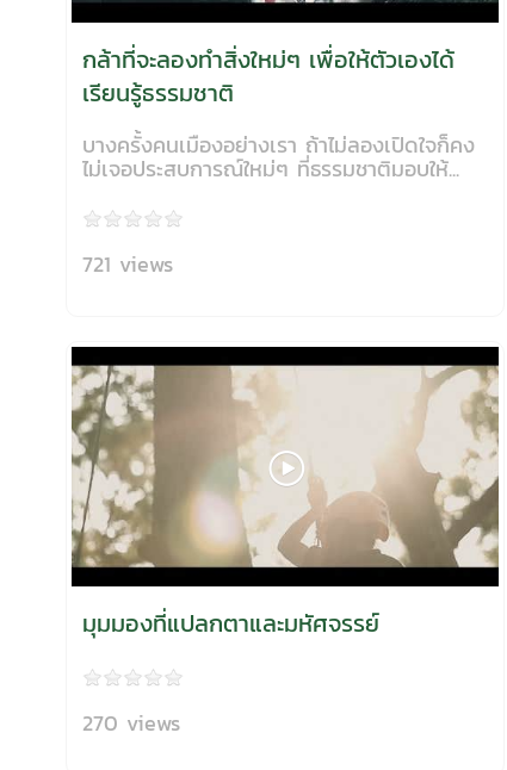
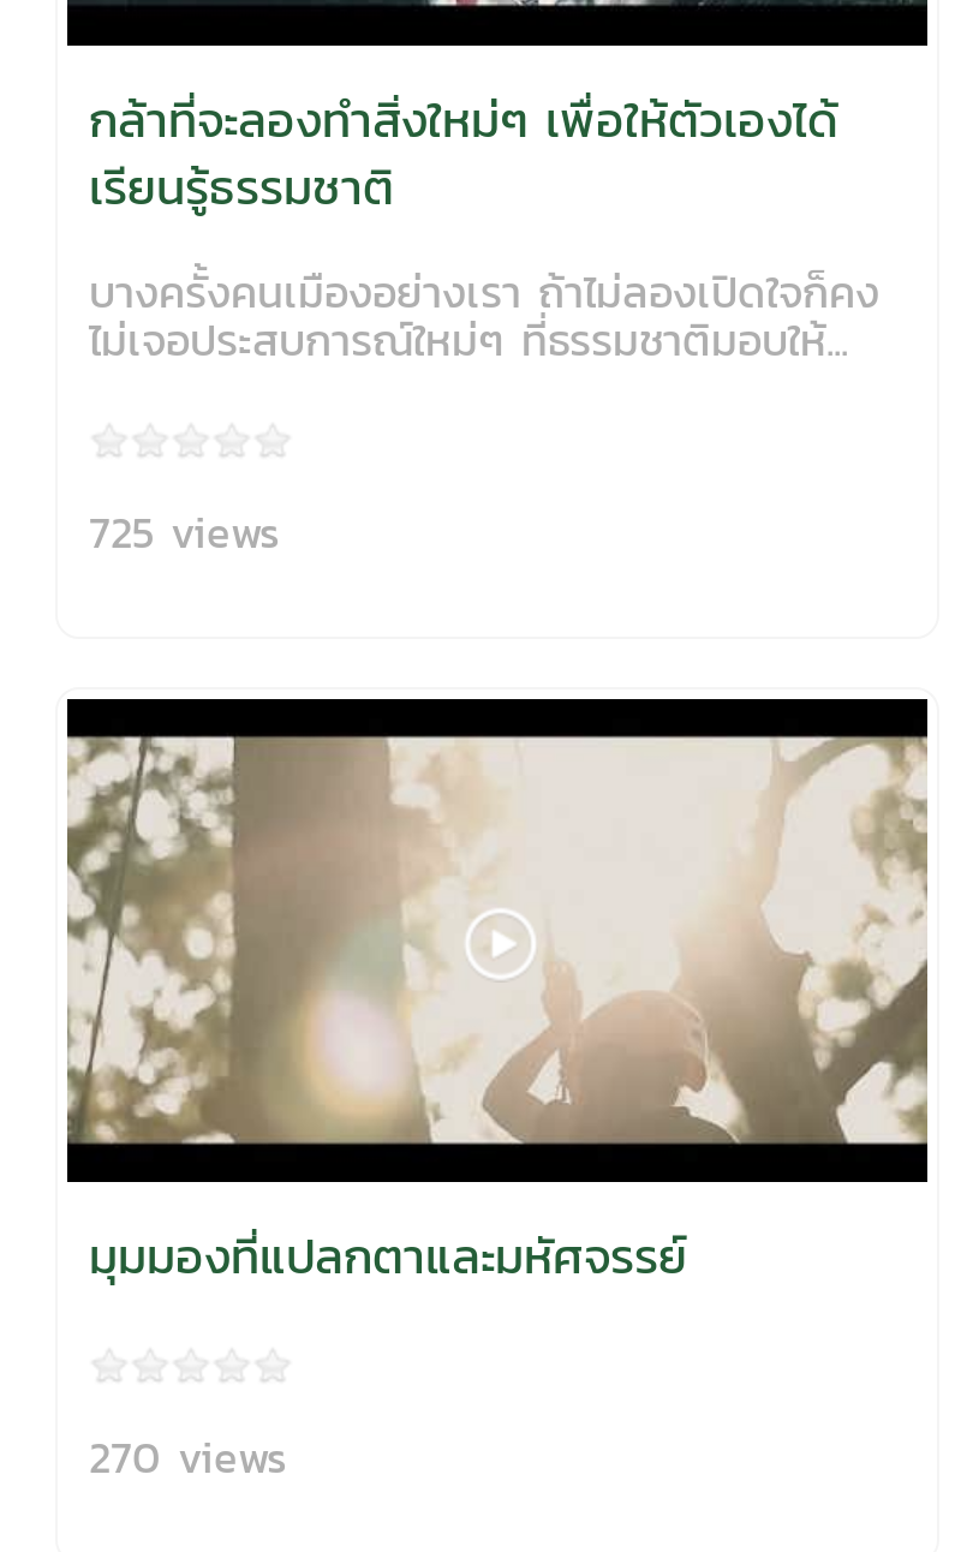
[82,248,173,280] 721 views -> [89,500,279,565] 725 views

